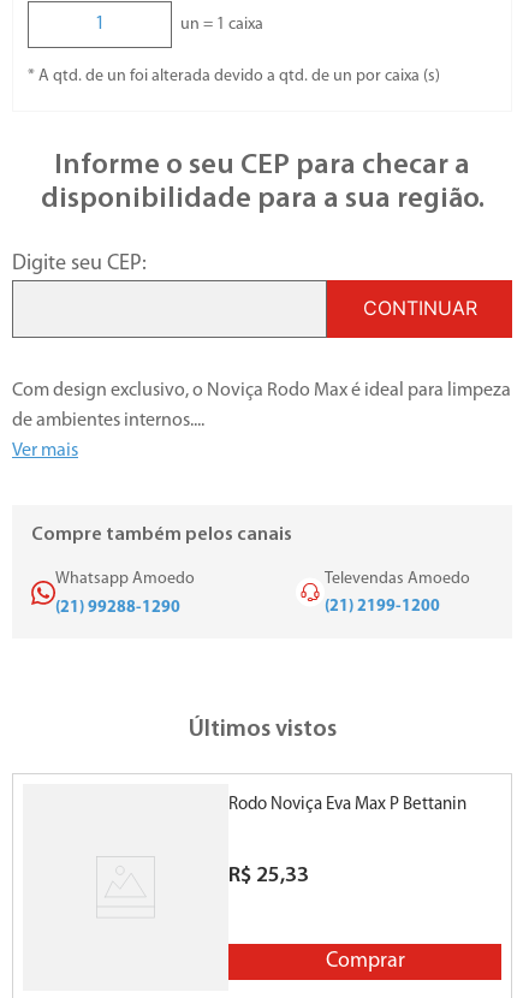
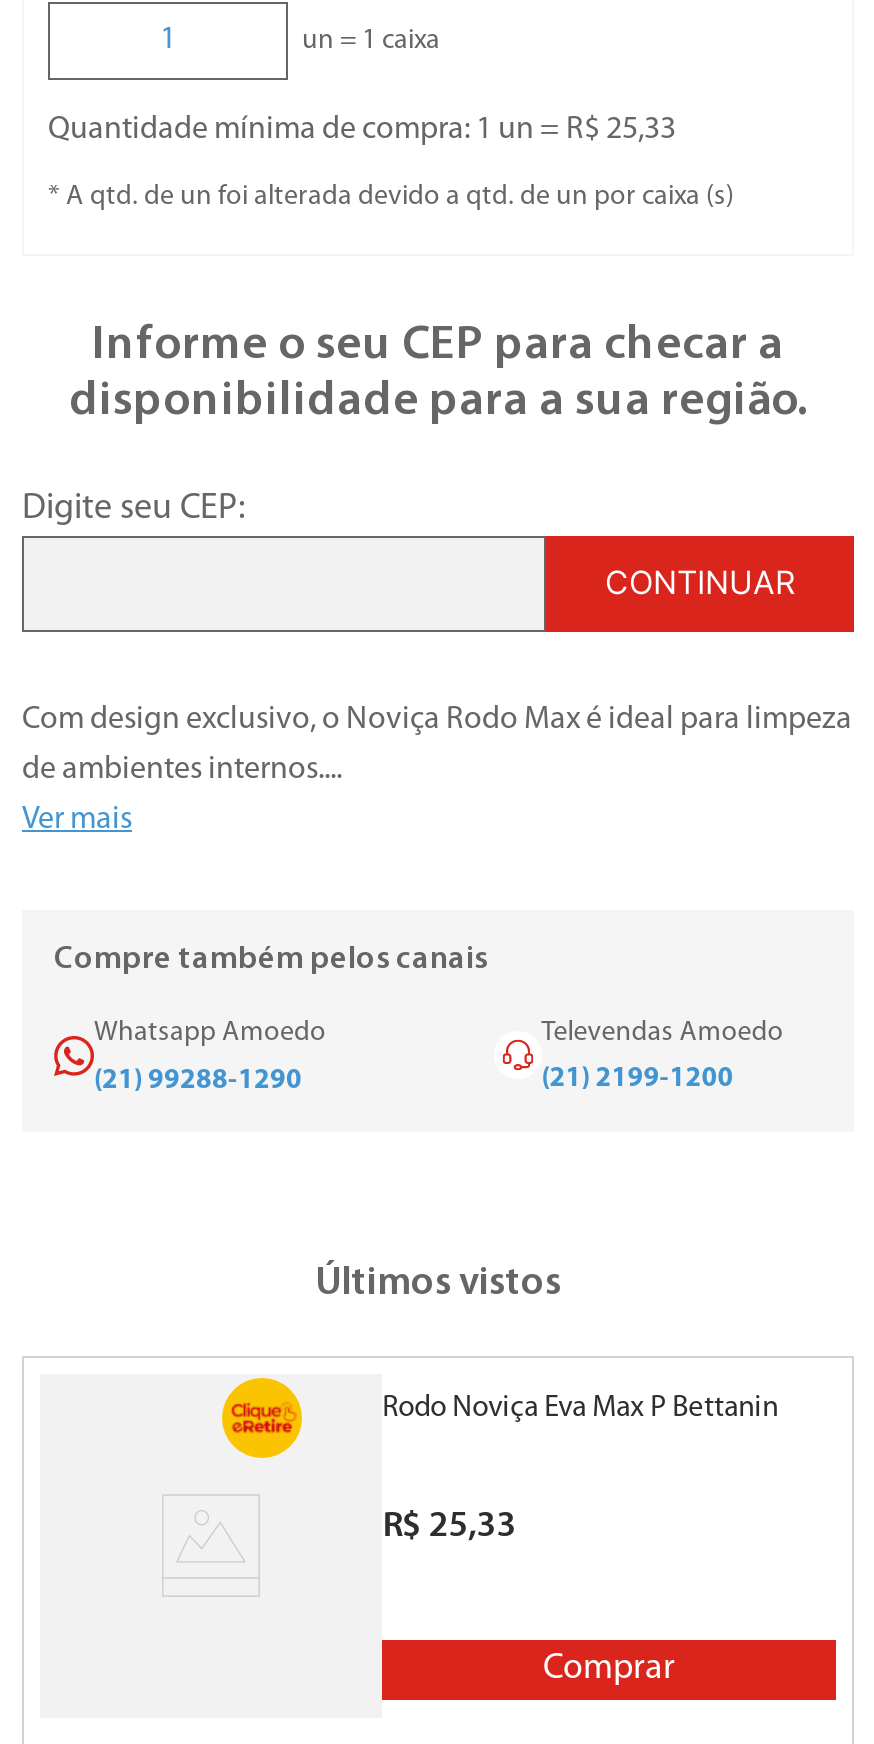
none -> [48,115,676,147] Quantidade mínima de compra: 1 un = R$ 25,33
none -> [220,1376,304,1460] [image]

